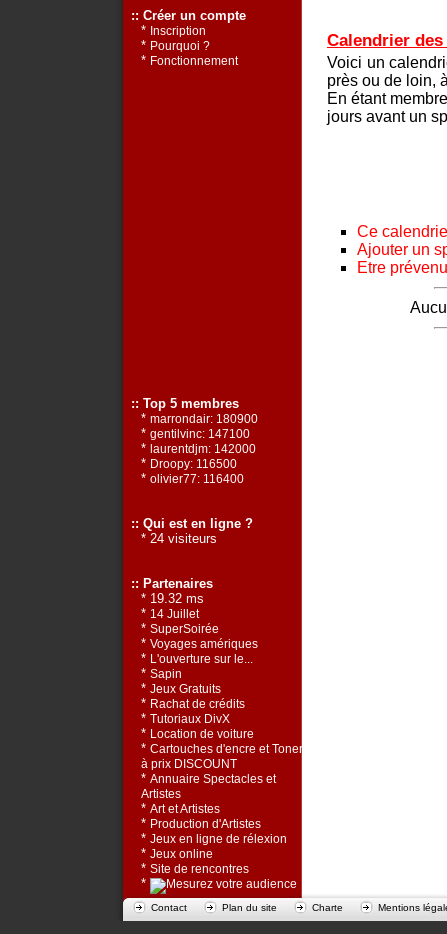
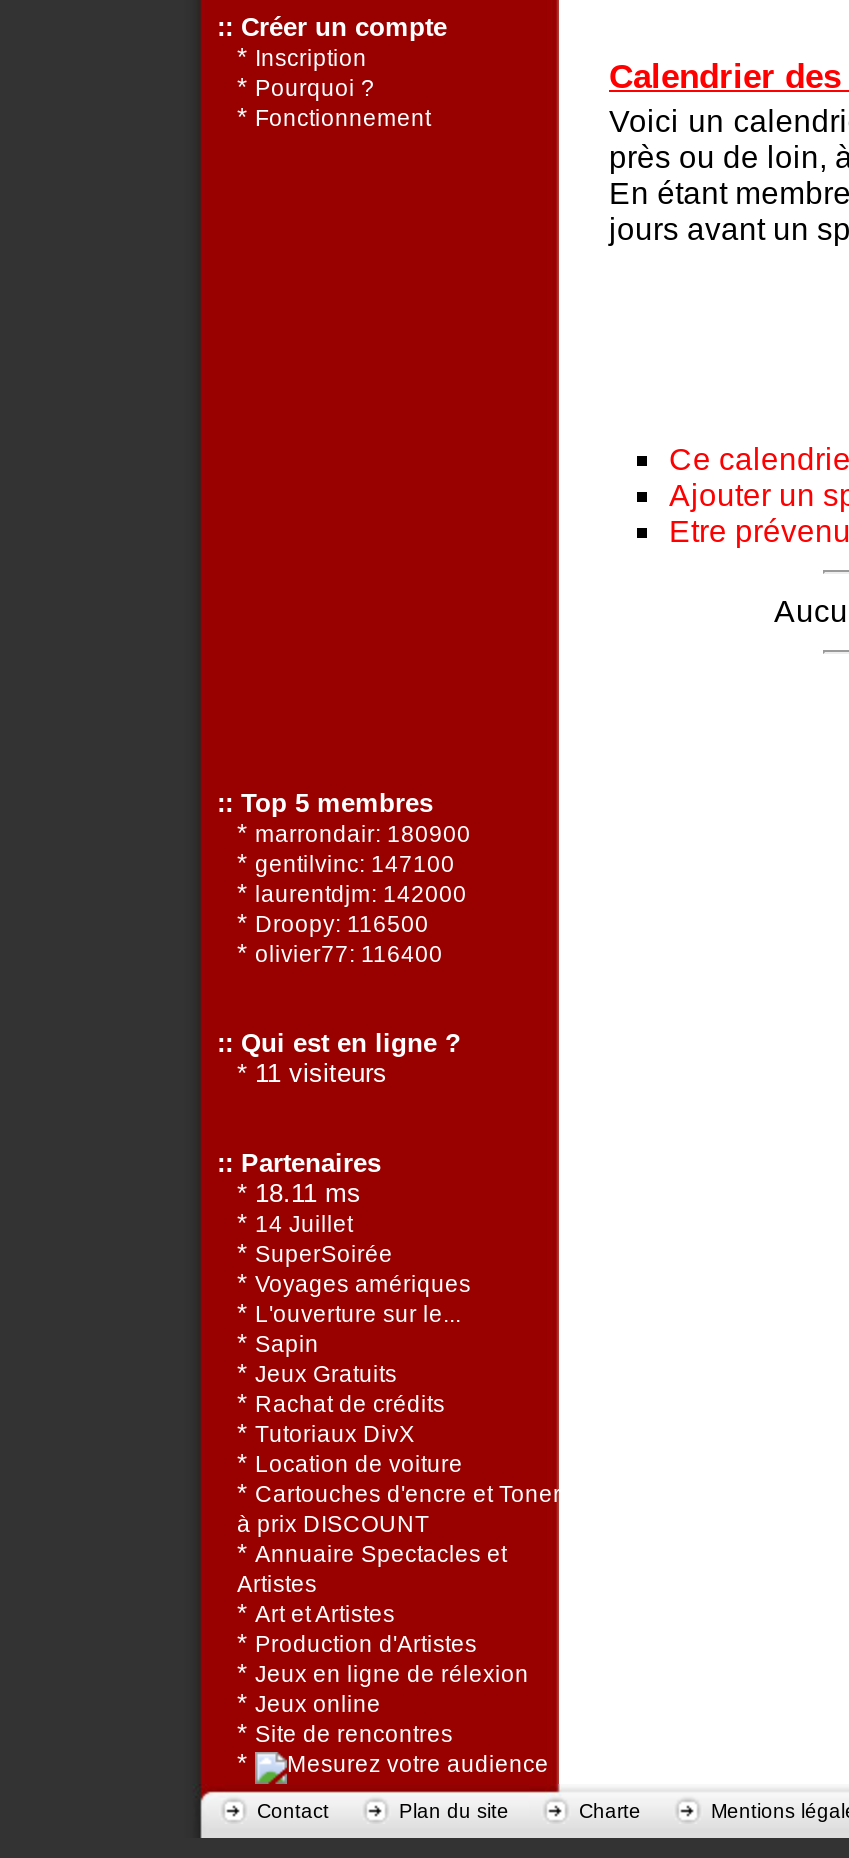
[141,531,217,546] * 24 visiteurs -> [237,1059,387,1089] * 11 visiteurs
[141,591,204,606] * 19.32 ms -> [237,1179,361,1209] * 18.11 ms

